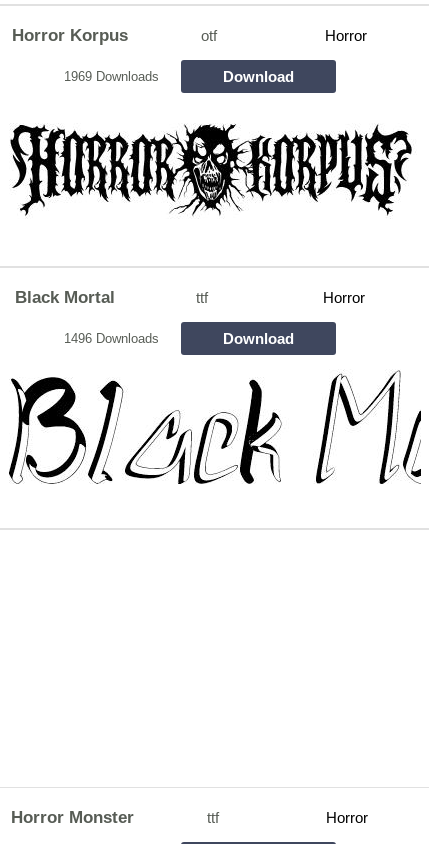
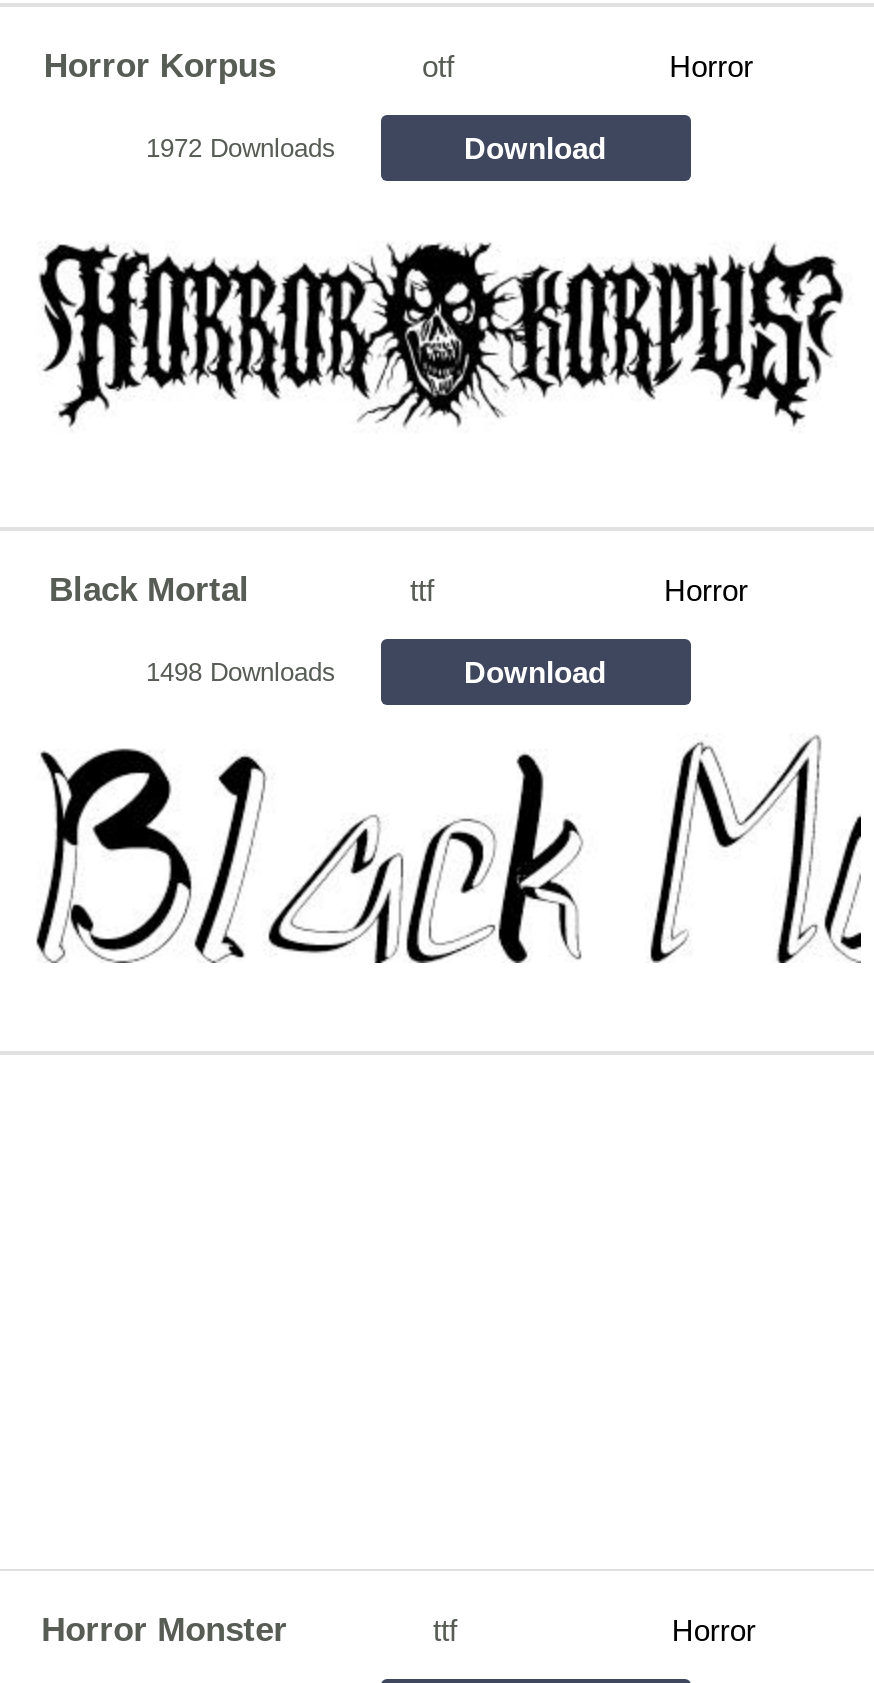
[63,69,158,84] 1969 Downloads -> [146,133,336,163] 1972 Downloads
[63,331,158,346] 1496 Downloads -> [146,657,336,687] 1498 Downloads

